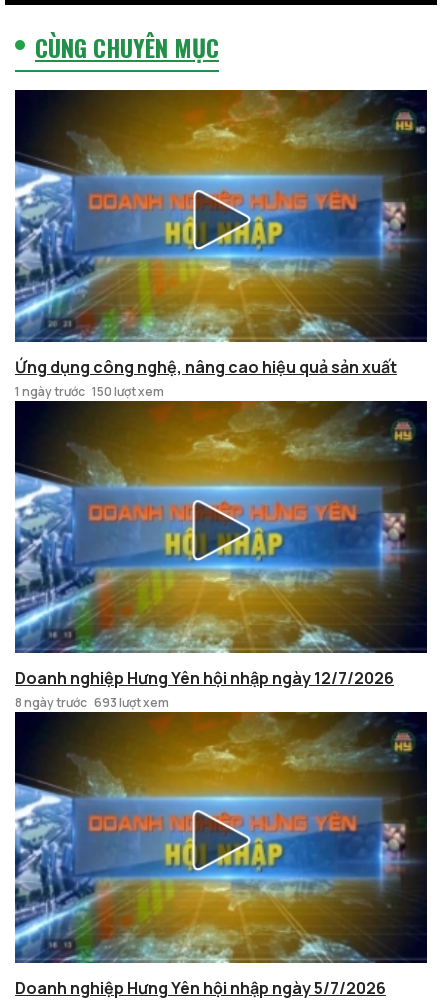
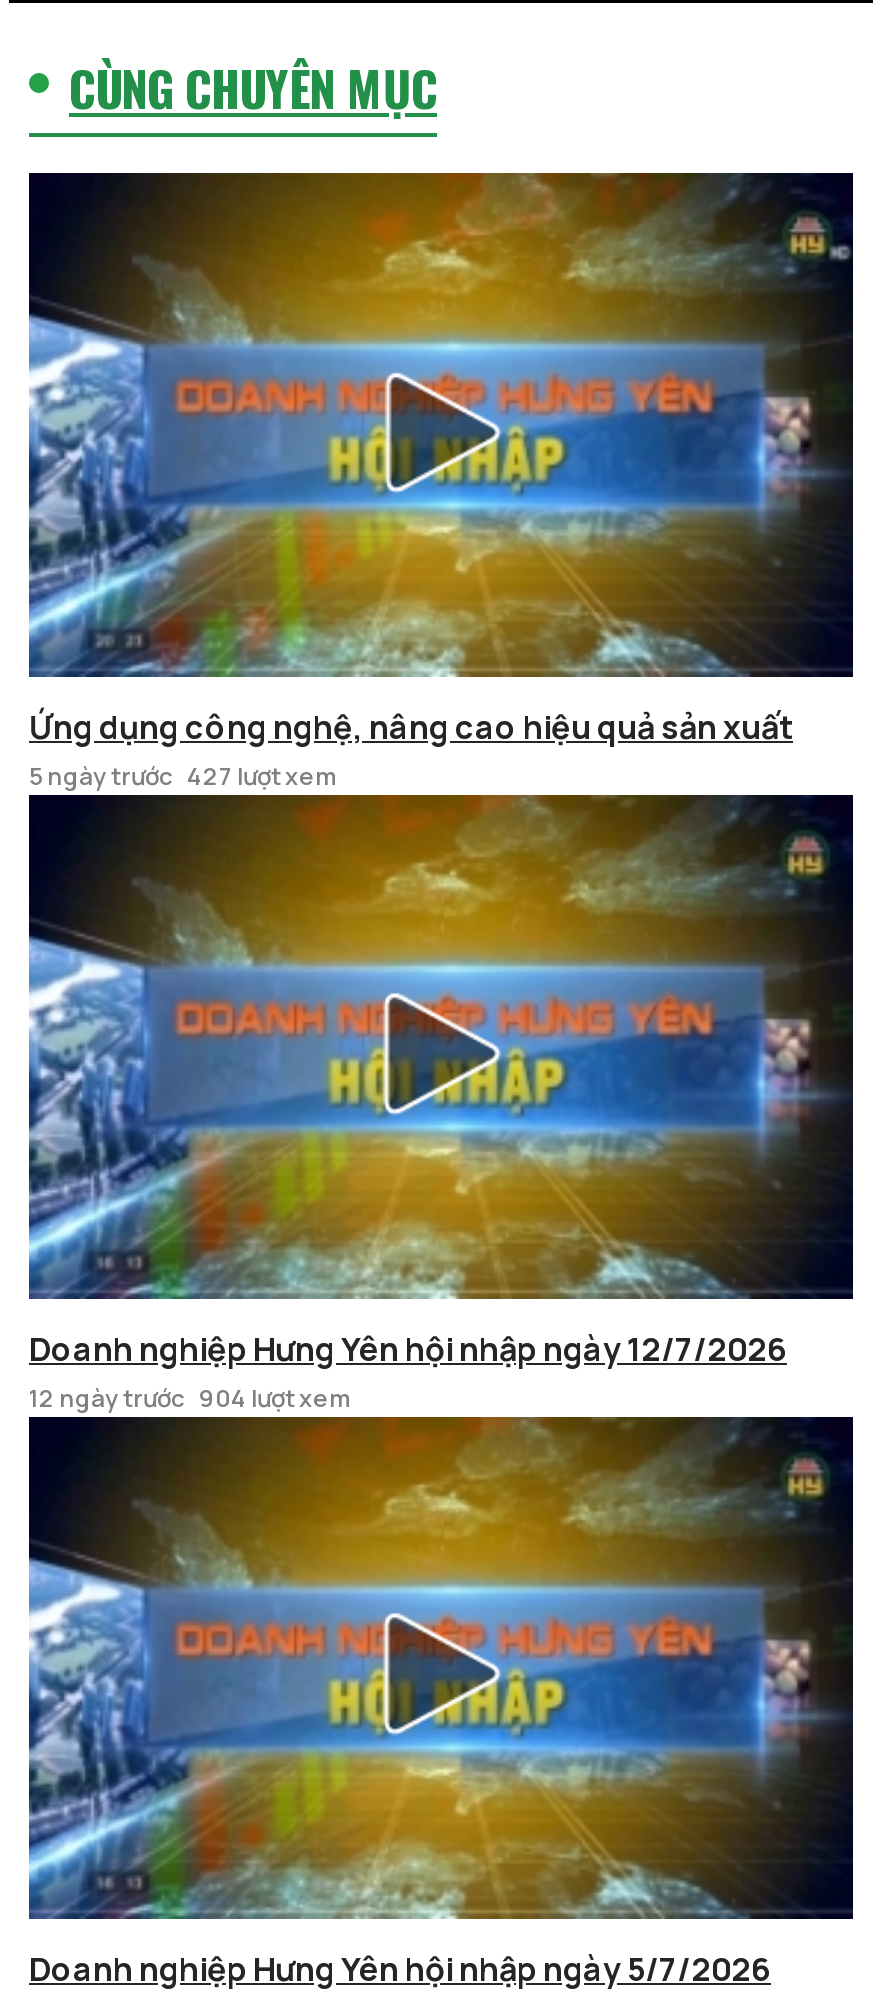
[15,383,164,400] 1 ngày trước 150 lượt xem -> [29,759,337,793] 5 ngày trước 427 lượt xem
[15,693,169,710] 8 ngày trước 693 lượt xem -> [29,1380,351,1414] 12 ngày trước 904 lượt xem

